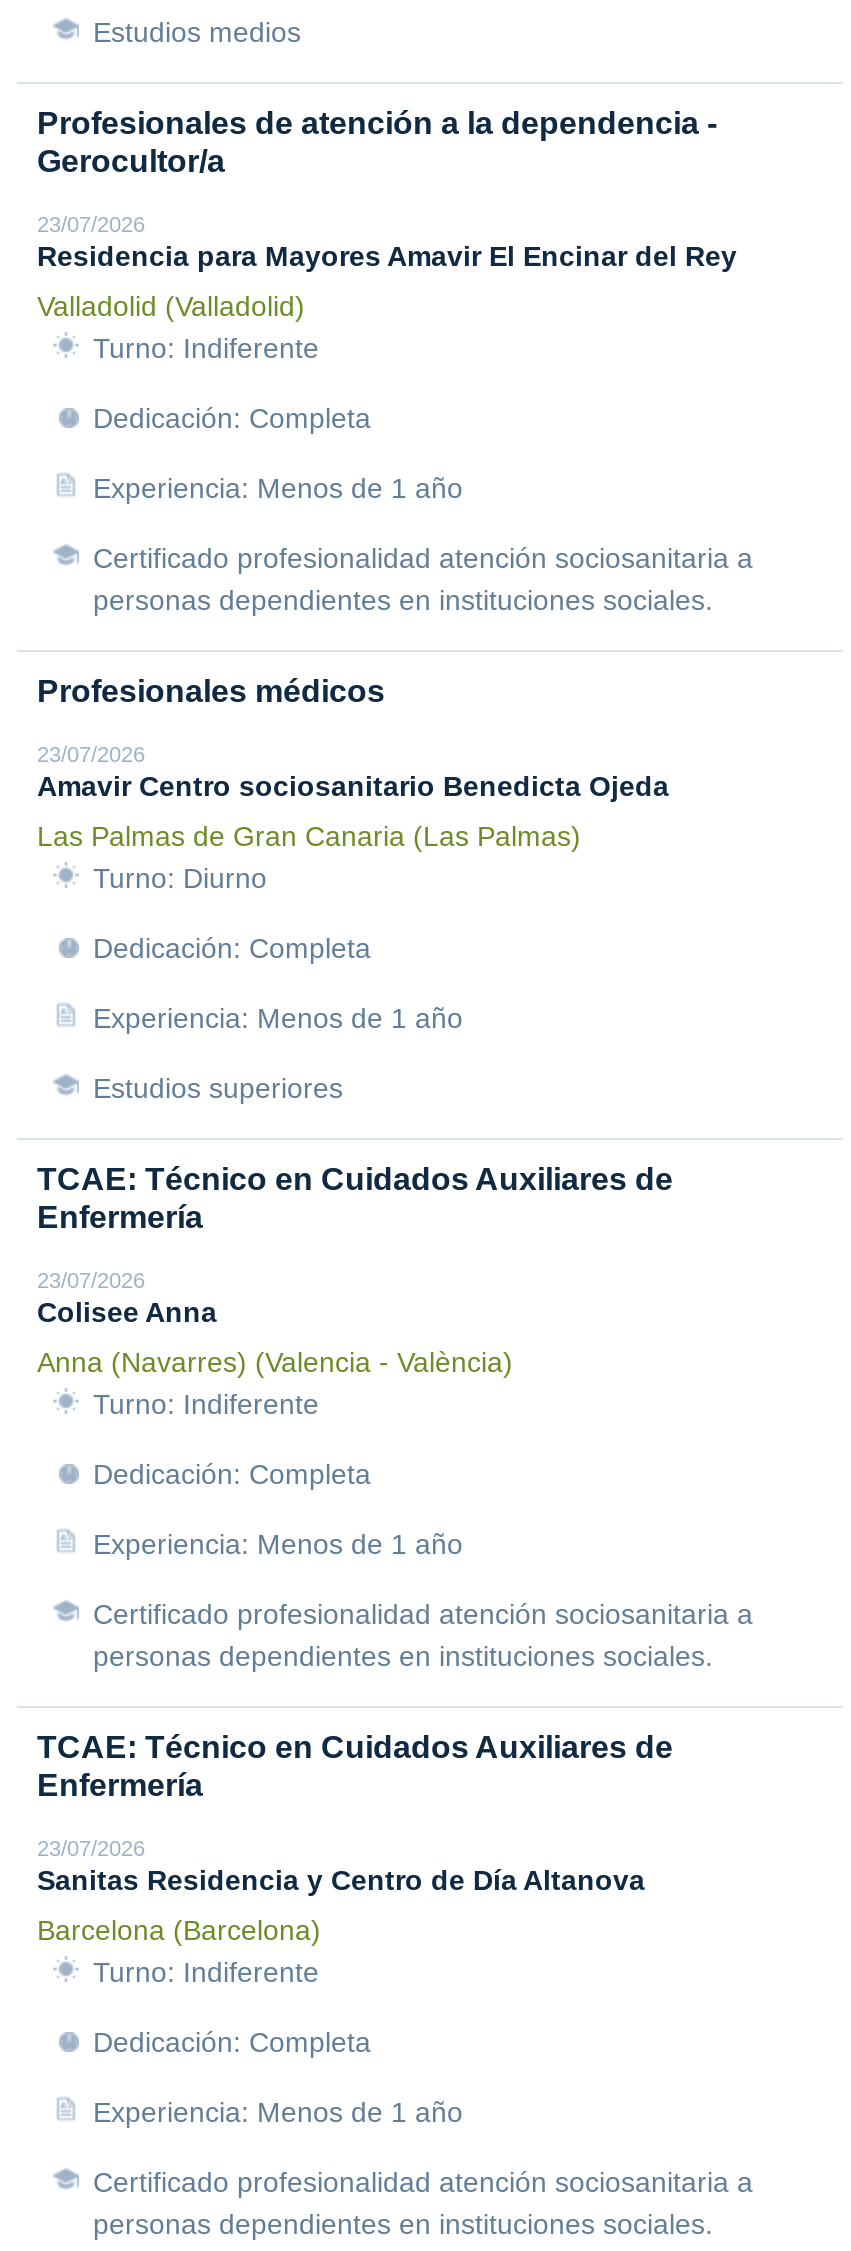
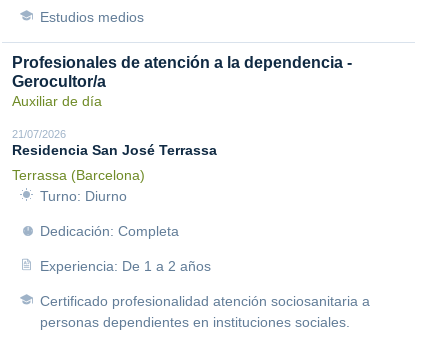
[37,212,753,852] 23/07/2026 | Residencia para Mayores Amavir El Encinar del Rey | Valladolid (Valladolid) | Turno: Indiferente | Dedicación: Completa | Experiencia: Menos de 1 año | Certificado profesionalidad atención sociosanitaria a | personas dependientes en instituciones sociales. | Profesionales médicos | 23/07/2026 | Amavir Centro sociosanitario Benedicta Ojeda | Las Palmas de Gran Canaria (Las Palmas) -> [12,93,217,183] Auxiliar de día | 21/07/2026 | Residencia San José Terrassa | Terrassa (Barcelona)
[37,1002,753,2128] Experiencia: Menos de 1 año | Estudios superiores | TCAE: Técnico en Cuidados Auxiliares de | Enfermería | 23/07/2026 | Colisee Anna | Anna (Navarres) (Valencia - València) | Turno: Indiferente | Dedicación: Completa | Experiencia: Menos de 1 año | Certificado profesionalidad atención sociosanitaria a | personas dependientes en instituciones sociales. | TCAE: Técnico en Cuidados Auxiliares de | Enfermería | 23/07/2026 | Sanitas Residencia y Centro de Día Altanova | Barcelona (Barcelona) | Turno: Indiferente | Dedicación: Completa | Experiencia: Menos de 1 año -> [40,258,211,274] Experiencia: De 1 a 2 años

